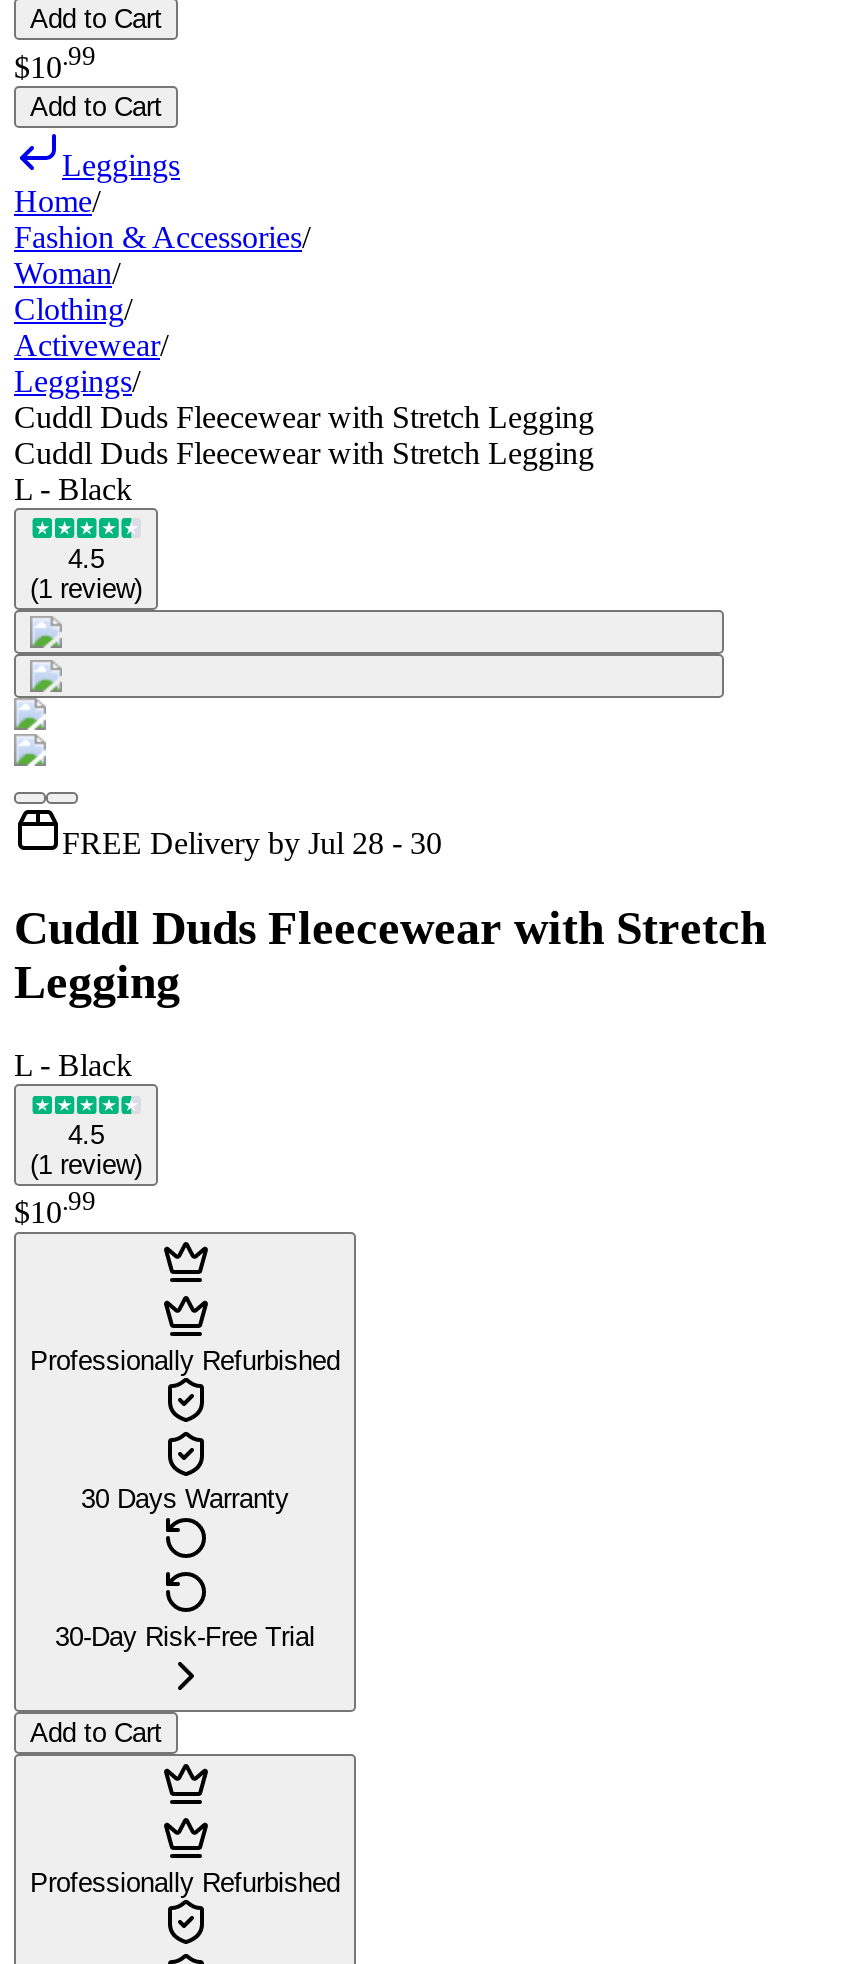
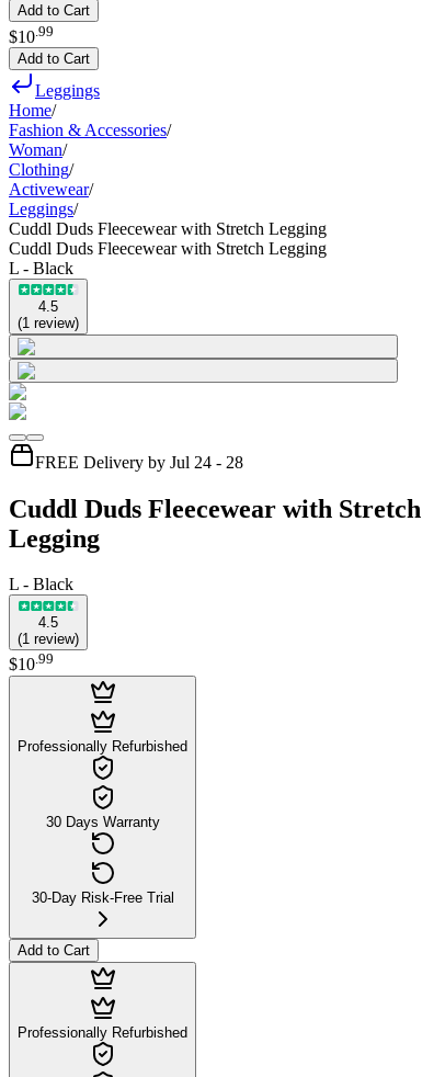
[62,825,442,859] FREE Delivery by Jul 28 - 30 -> [35,453,243,471] FREE Delivery by Jul 24 - 28

